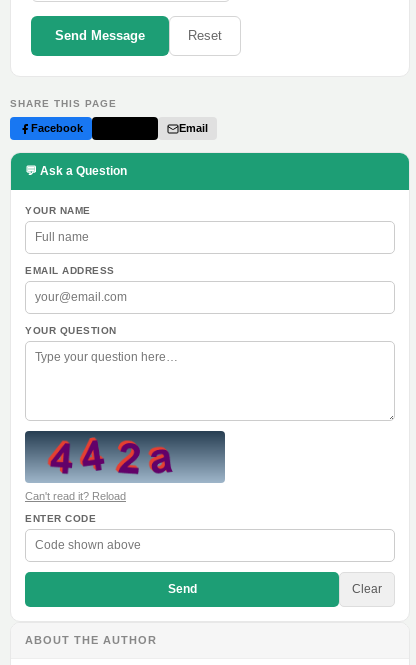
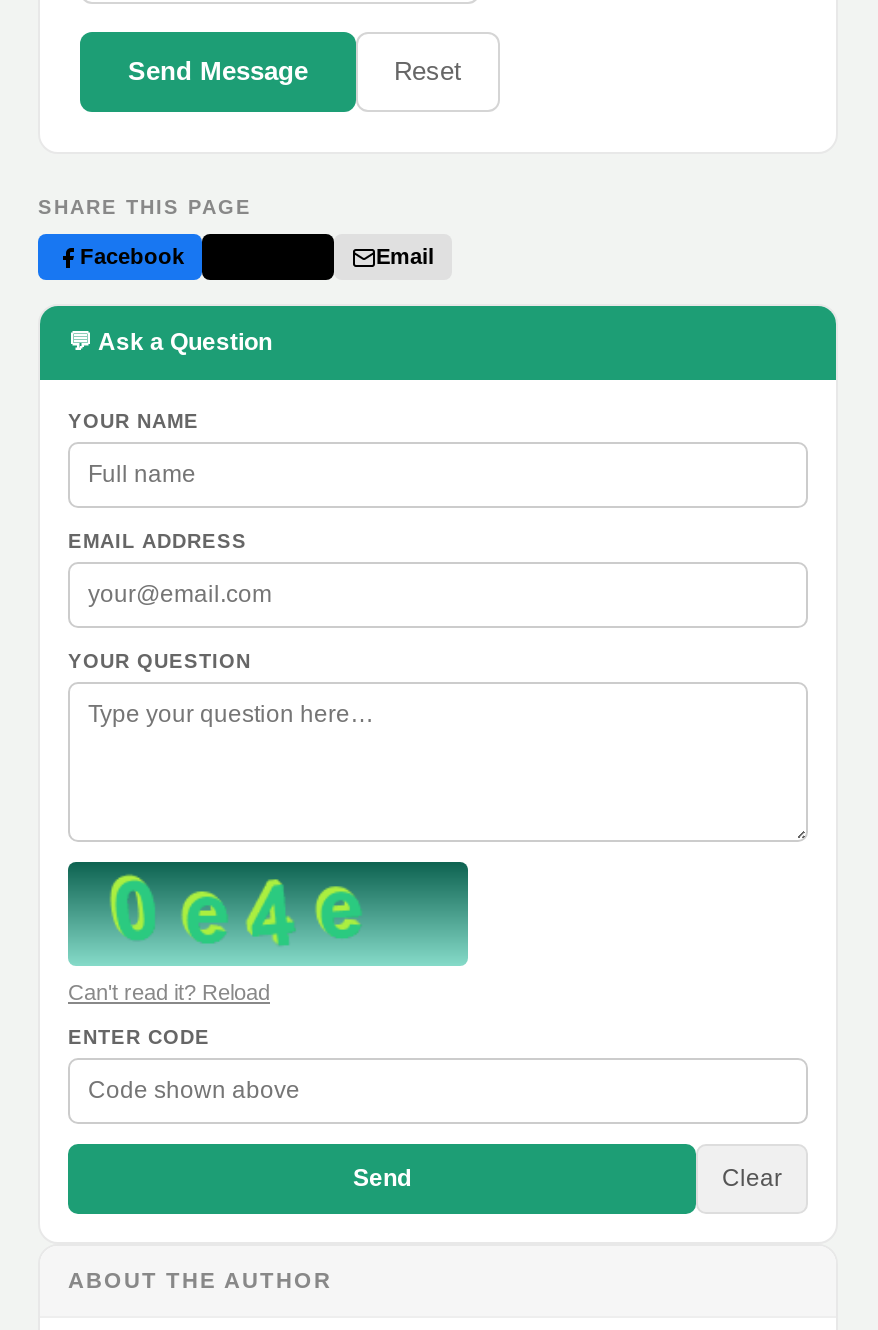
[26,432,224,482] [image] -> [70,864,466,964] [image]

